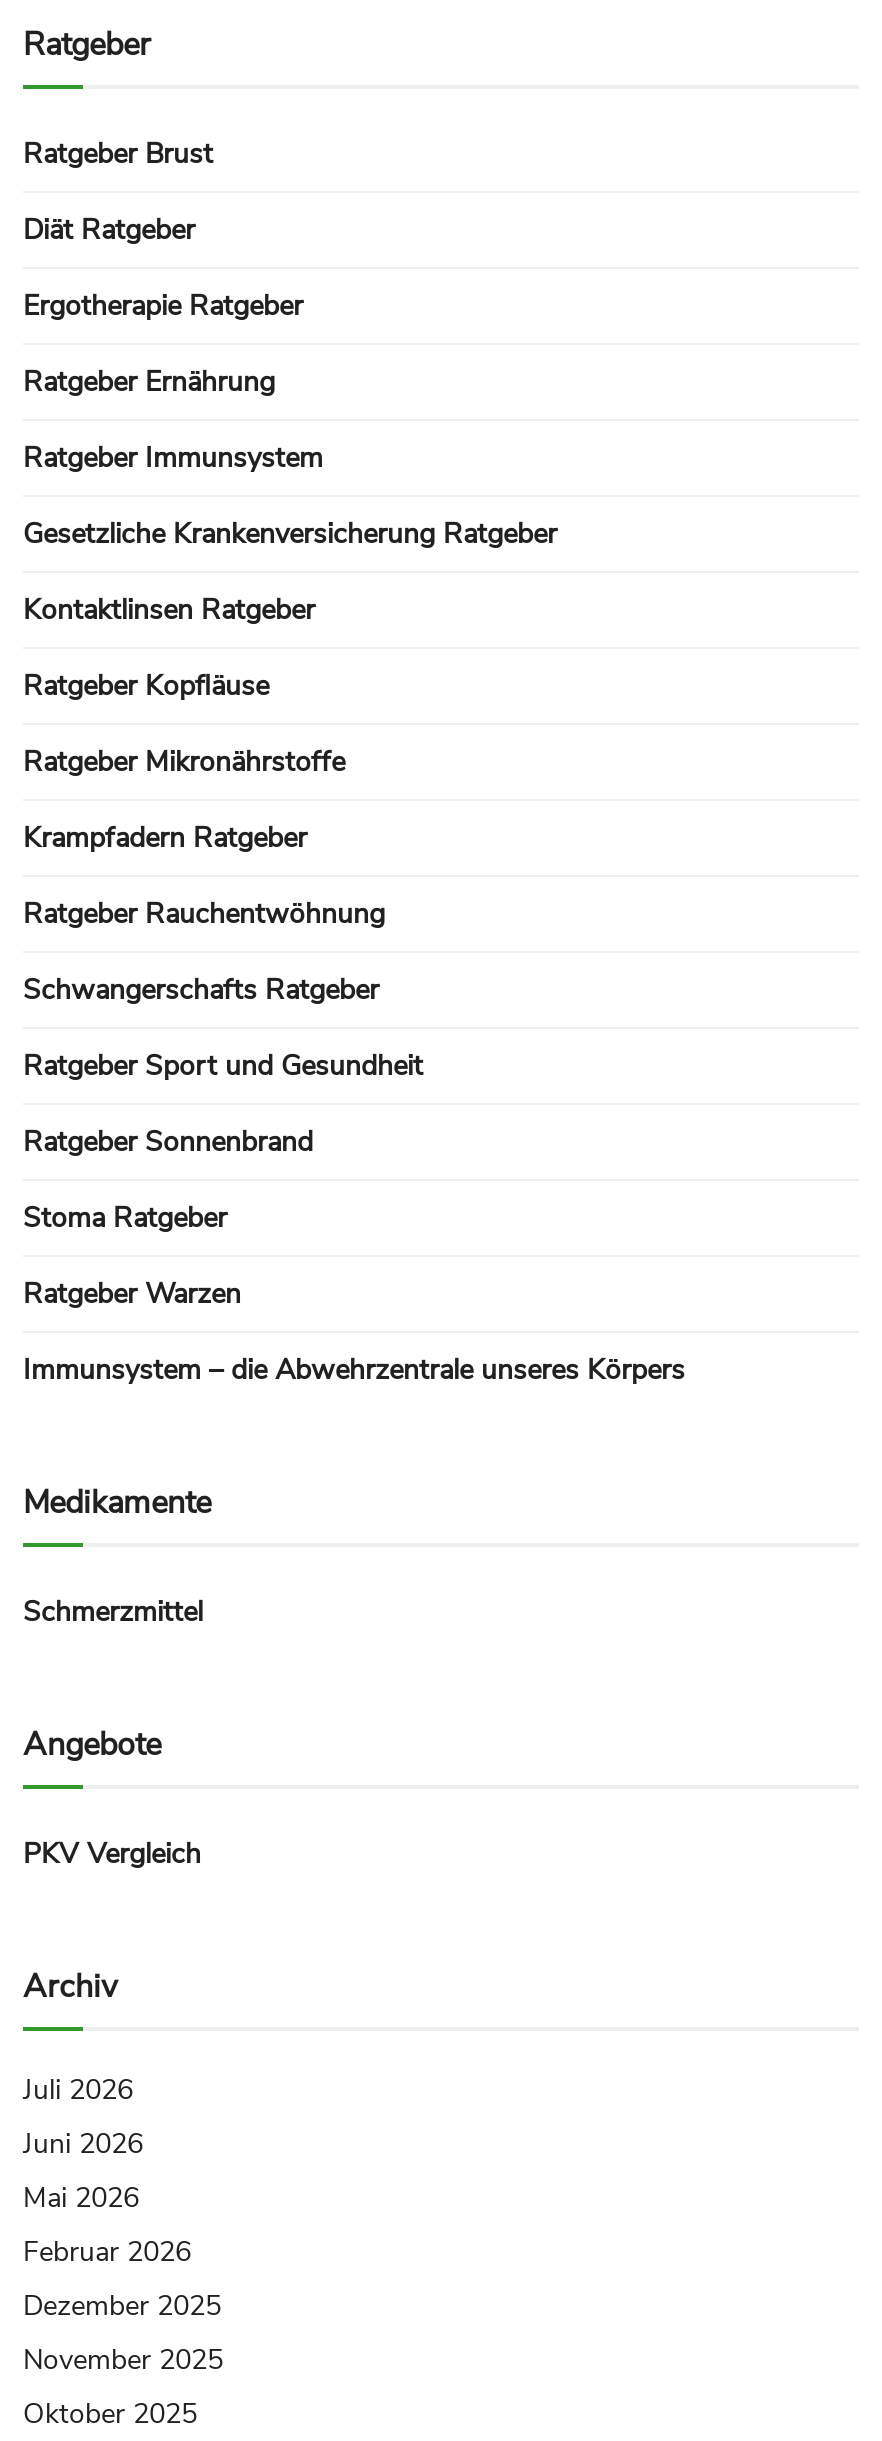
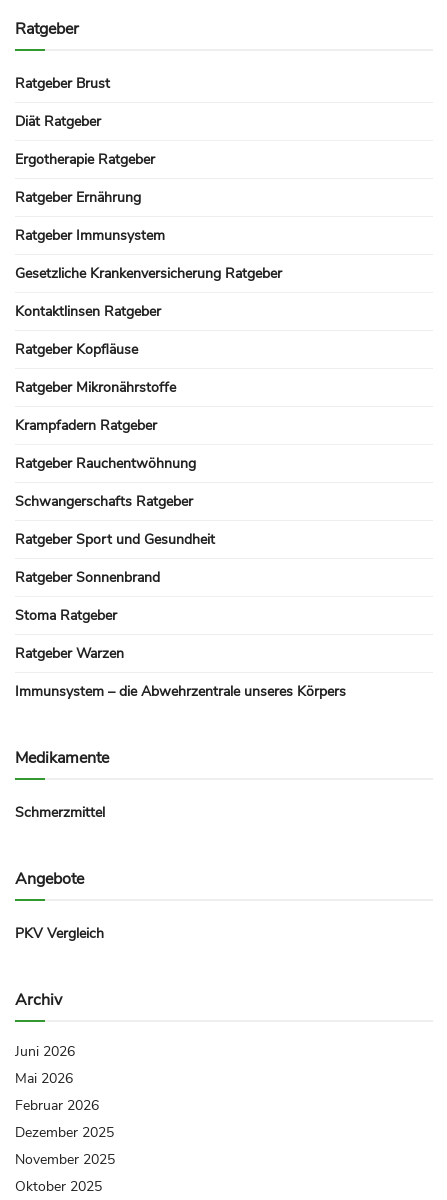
[23,2070,133,2108] Juli 2026 -> none

